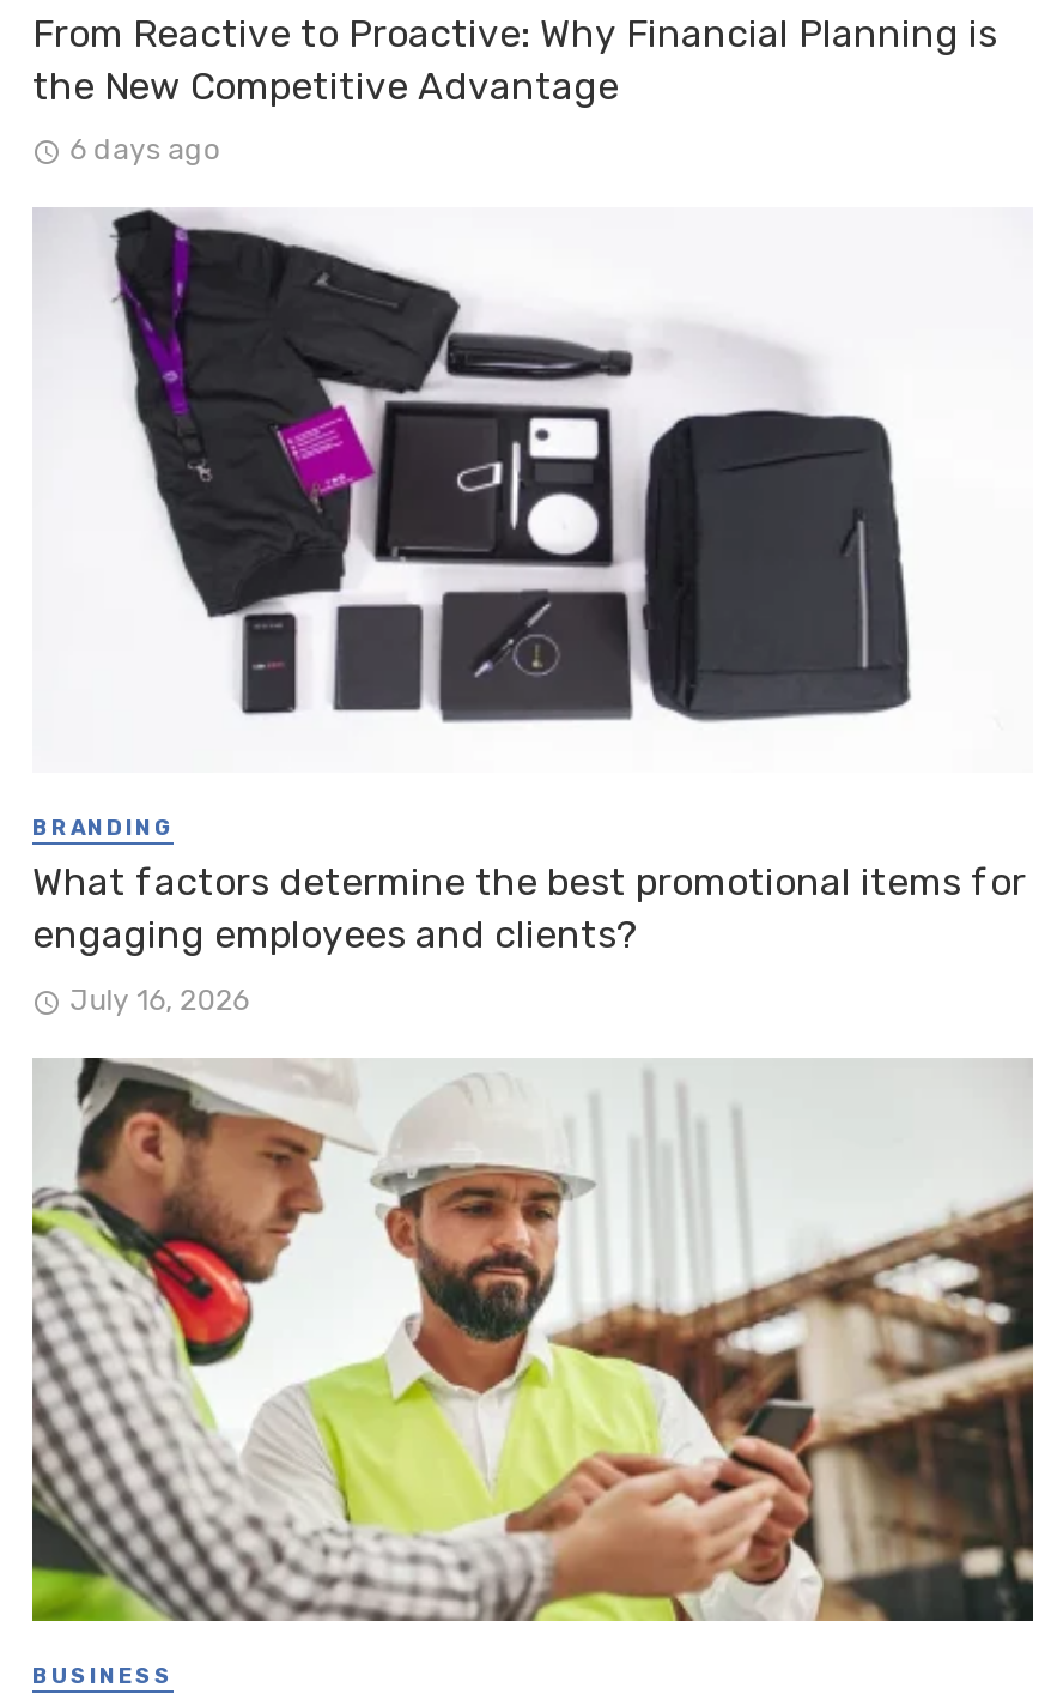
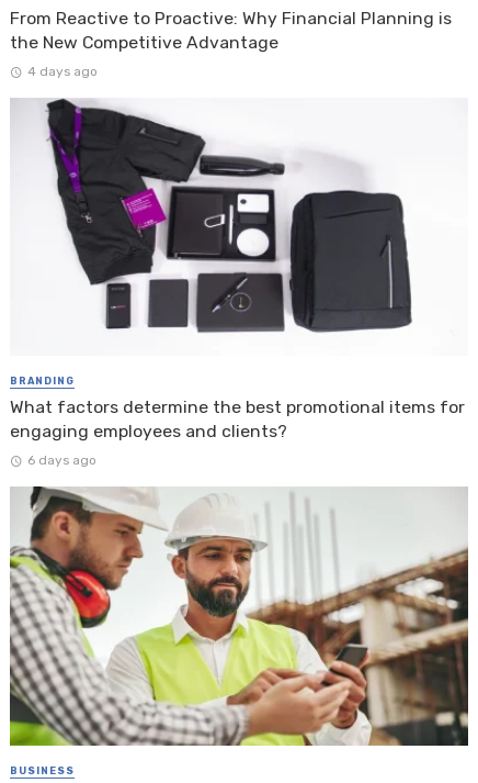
[70,134,220,168] 6 days ago -> [27,64,97,79] 4 days ago
[70,983,249,1017] July 16, 2026 -> [27,453,96,468] 6 days ago

